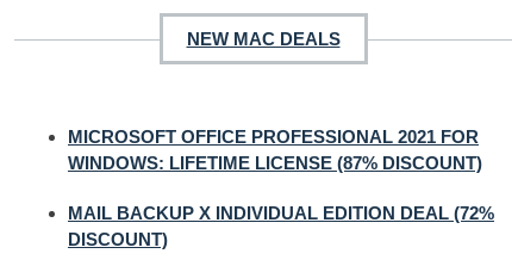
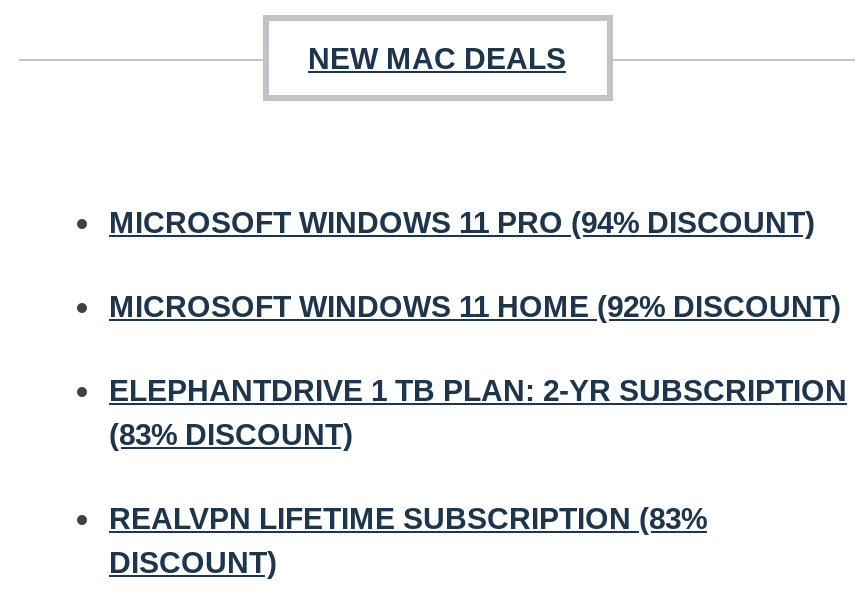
[68,127,494,224] MICROSOFT OFFICE PROFESSIONAL 2021 FOR | WINDOWS: LIFETIME LICENSE (87% DISCOUNT) | MAIL BACKUP X INDIVIDUAL EDITION DEAL (72% -> [109,206,847,536] MICROSOFT WINDOWS 11 PRO (94% DISCOUNT) | MICROSOFT WINDOWS 11 HOME (92% DISCOUNT) | ELEPHANTDRIVE 1 TB PLAN: 2-YR SUBSCRIPTION | (83% DISCOUNT) | REALVPN LIFETIME SUBSCRIPTION (83%

